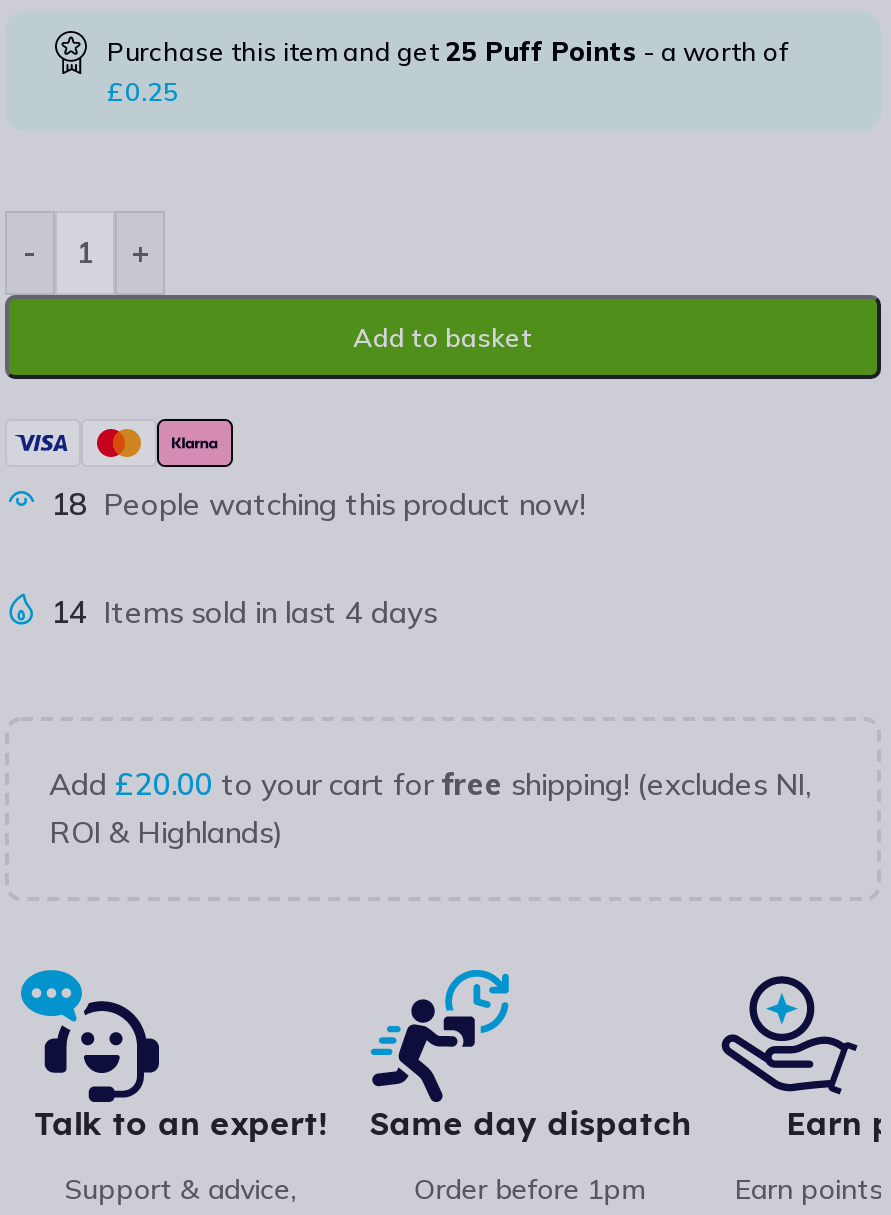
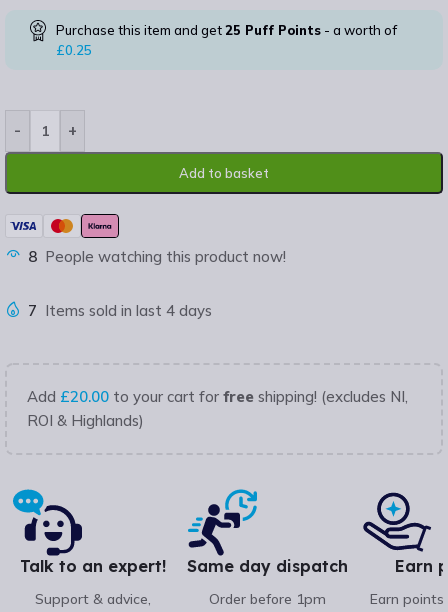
[51,485,585,523] 18 People watching this product now! -> [28,247,286,266] 8 People watching this product now!
[51,593,437,631] 14 Items sold in last 4 days -> [28,301,212,320] 7 Items sold in last 4 days

